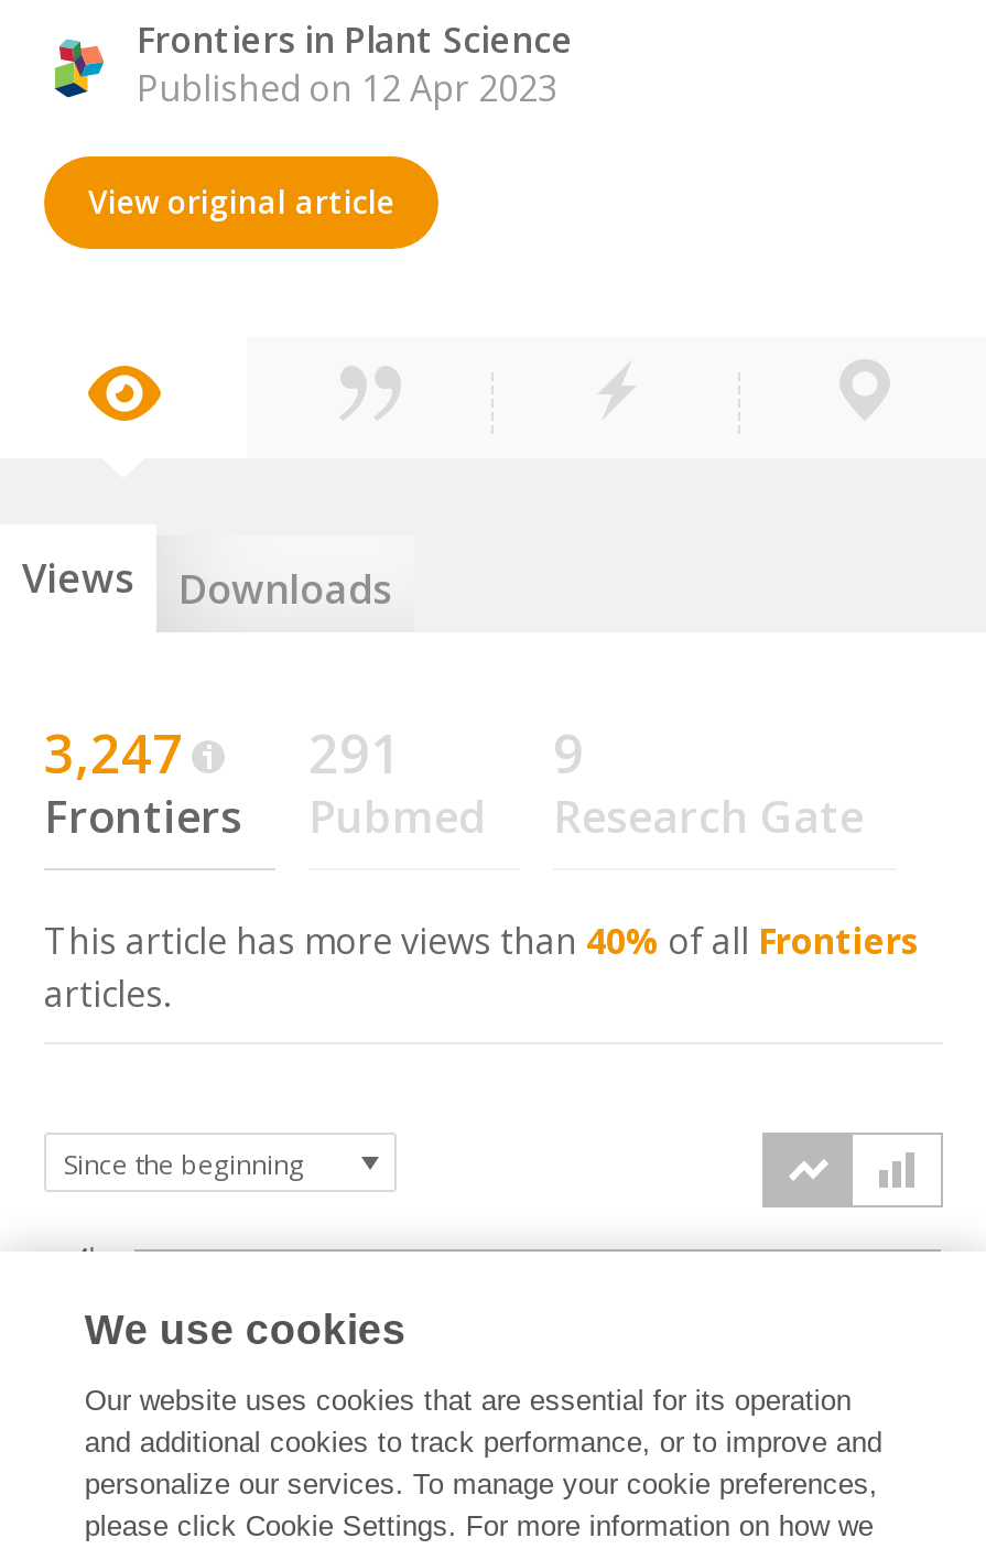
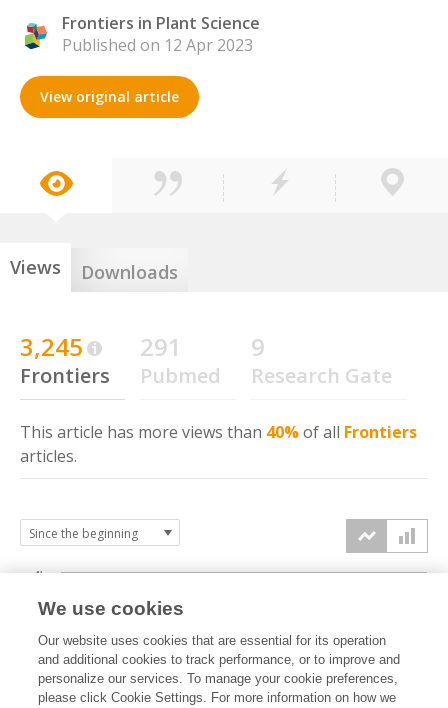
[44,716,183,789] 3,247 -> [20,330,83,363] 3,245

